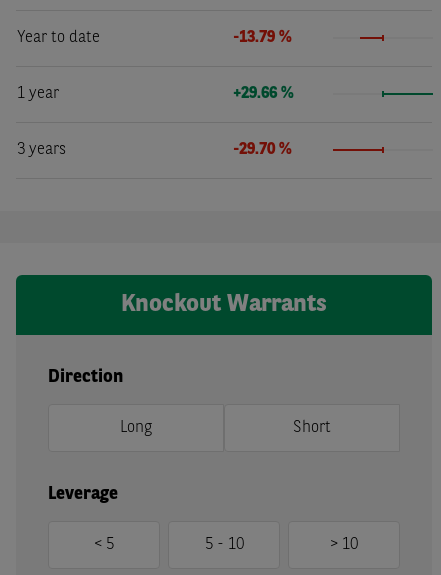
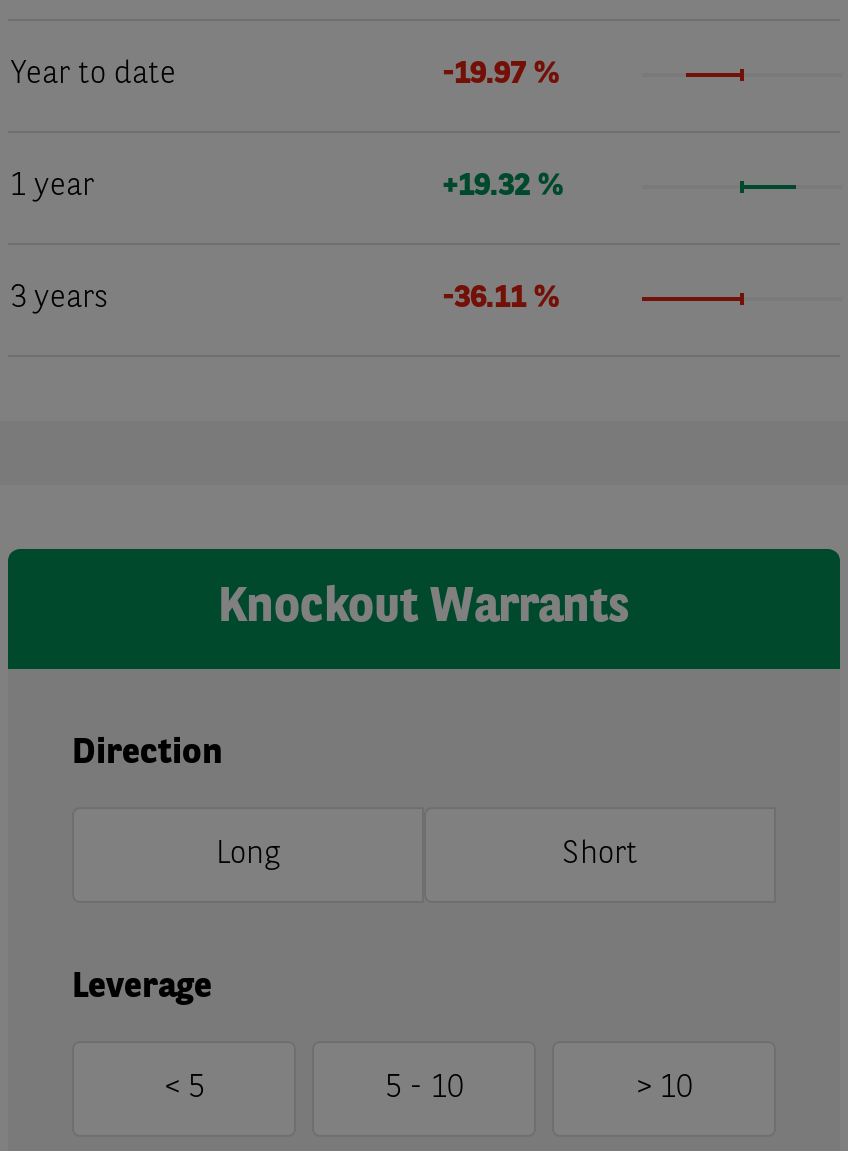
[233,30,292,46] -13.79 % -> [442,59,560,91] -19.97 %
[233,86,294,102] +29.66 % -> [442,171,564,203] +19.32 %
[233,142,292,158] -29.70 % -> [442,283,560,315] -36.11 %

